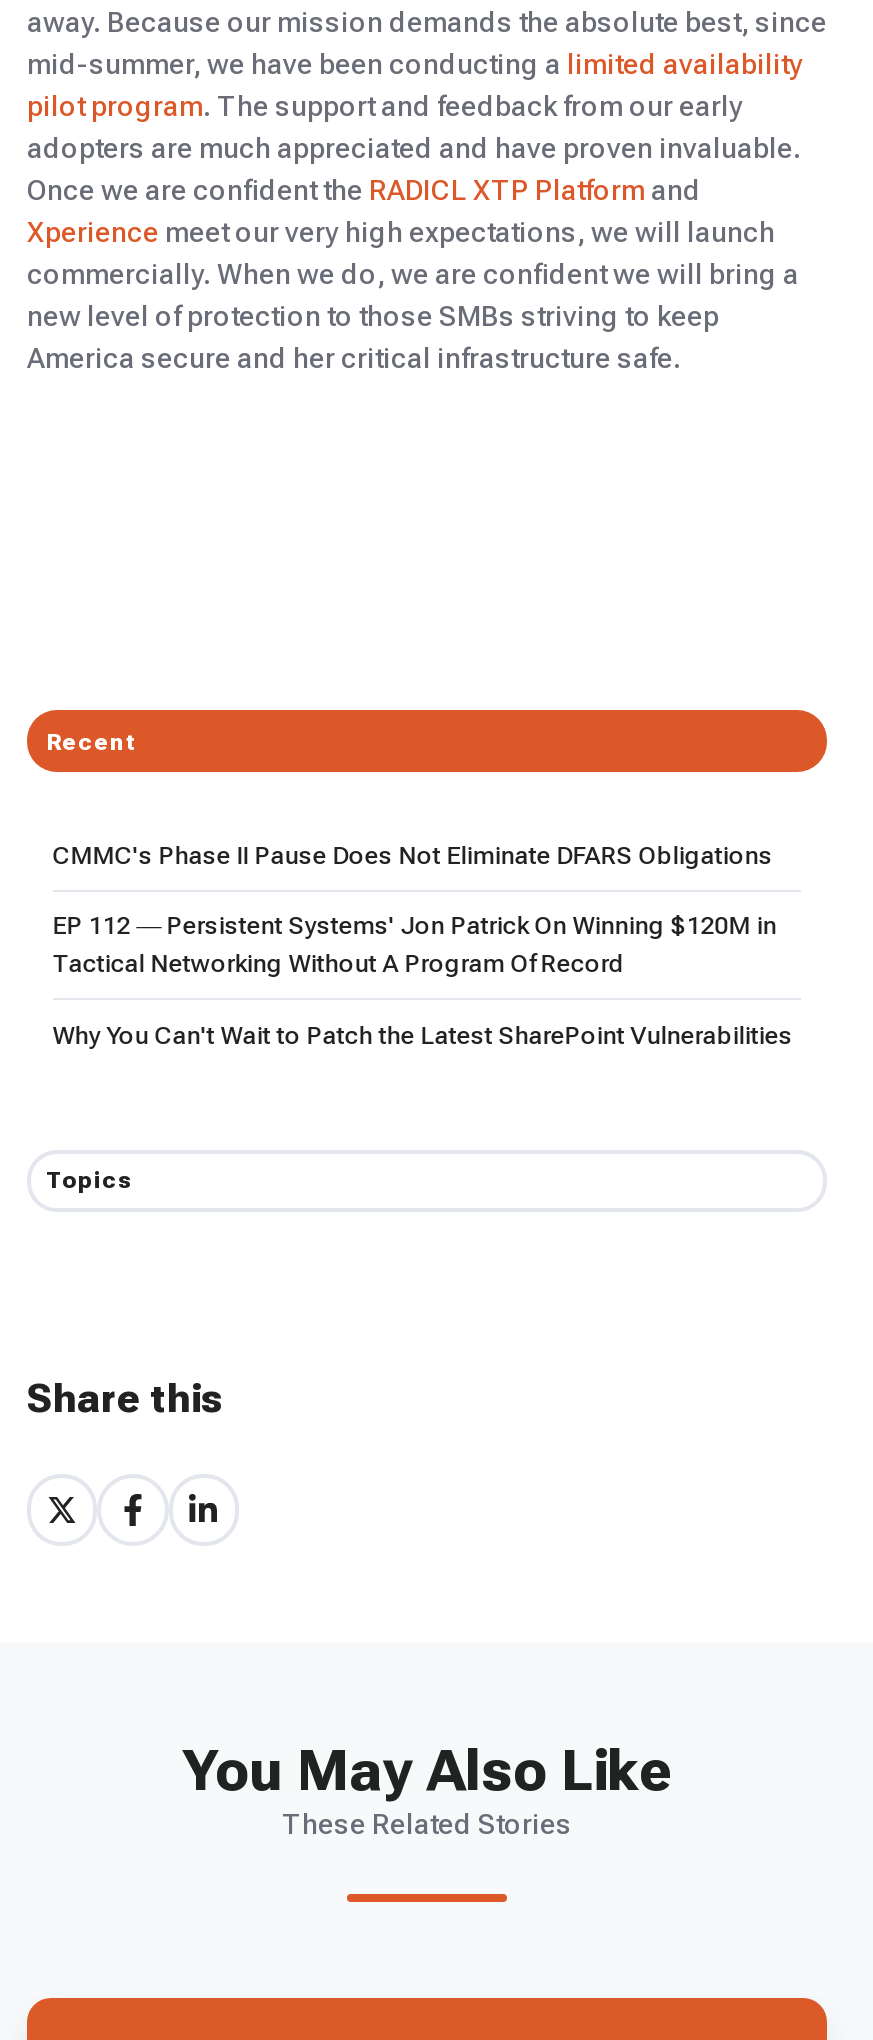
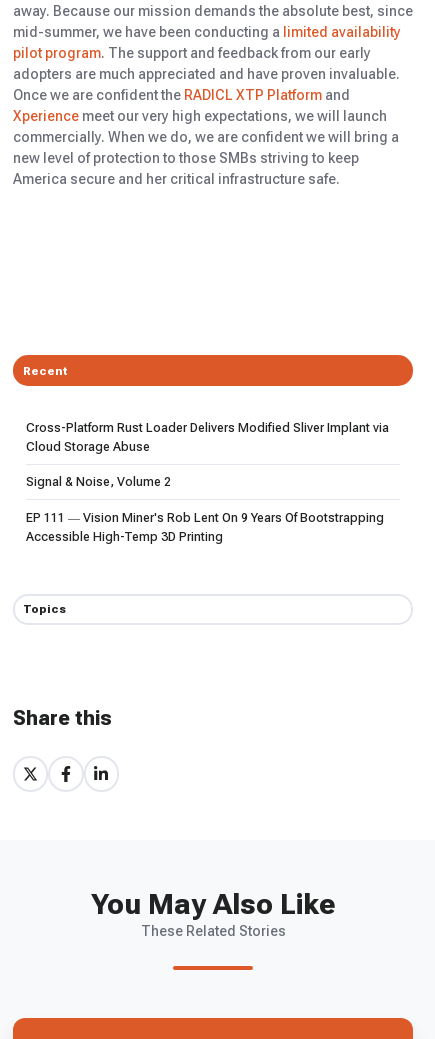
[52,839,772,869] CMMC's Phase II Pause Does Not Eliminate DFARS Obligations -> [26,420,389,454] Cross-Platform Rust Loader Delivers Modified Sliver Implant via | Cloud Storage Abuse
[52,911,776,979] EP 112 — Persistent Systems' Jon Patrick On Winning $120M in | Tactical Networking Without A Program Of Record -> [26,474,171,489] Signal & Noise, Volume 2
[52,1020,792,1050] Why You Can't Wait to Patch the Latest SharePoint Vulnerabilities -> [26,510,384,544] EP 111 — Vision Miner's Rob Lent On 9 Years Of Bootstrapping | Accessible High-Temp 3D Printing

